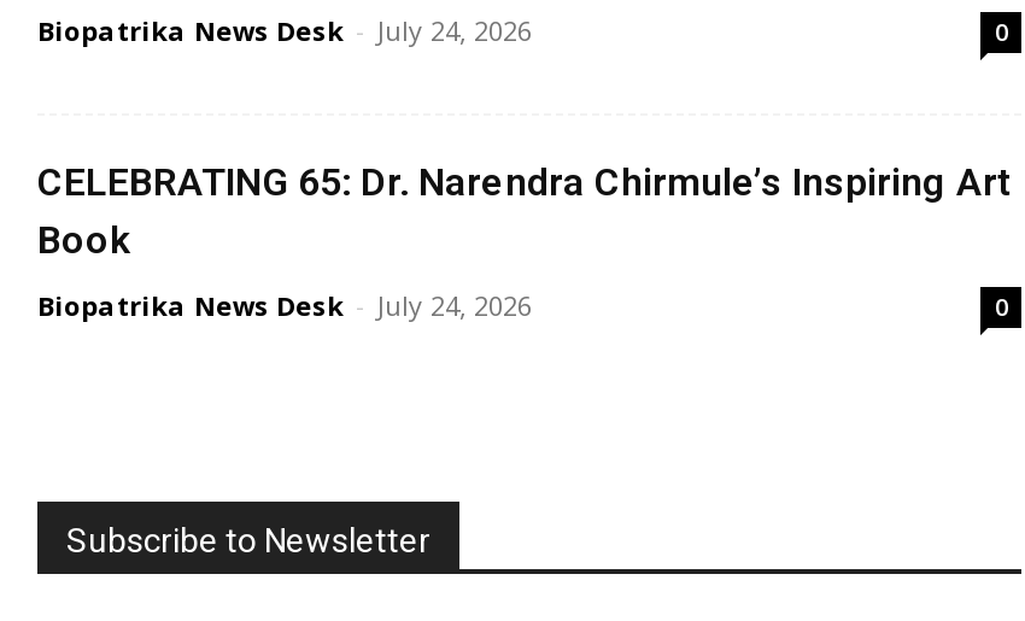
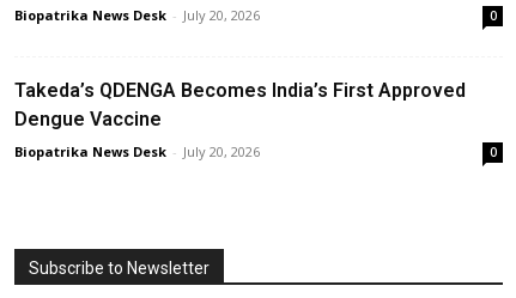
[37,12,532,48] Biopatrika News Desk - July 24, 2026 -> [14,6,260,24] Biopatrika News Desk - July 20, 2026
[37,159,1012,263] CELEBRATING 65: Dr. Narendra Chirmule’s Inspiring Art | Book -> [14,79,466,131] Takeda’s QDENGA Becomes India’s First Approved | Dengue Vaccine
[37,287,532,323] Biopatrika News Desk - July 24, 2026 -> [14,143,260,160] Biopatrika News Desk - July 20, 2026

